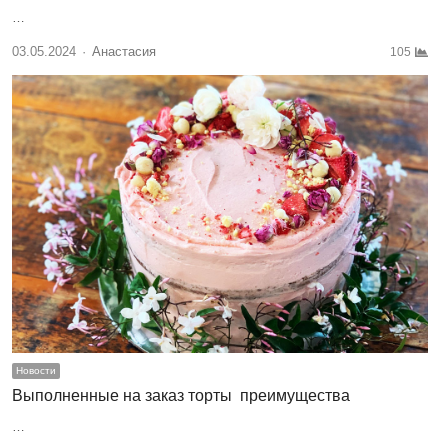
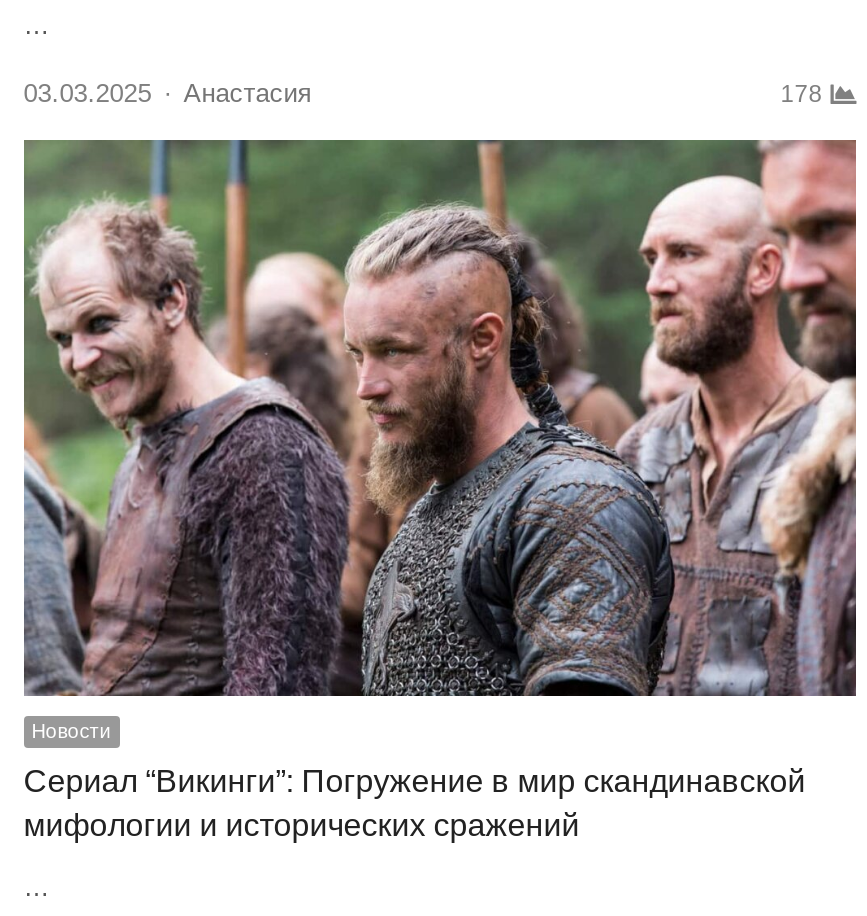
[12,44,76,59] 03.05.2024 -> [23,78,151,108] 03.03.2025
[390,45,411,59] 105 -> [781,80,823,108] 178
[11,74,429,403] [image] | Выполненные на заказ торты преимущества -> [22,138,858,841] [image] | Сериал “Викинги”: Погружение в мир скандинавской | мифологии и исторических сражений

